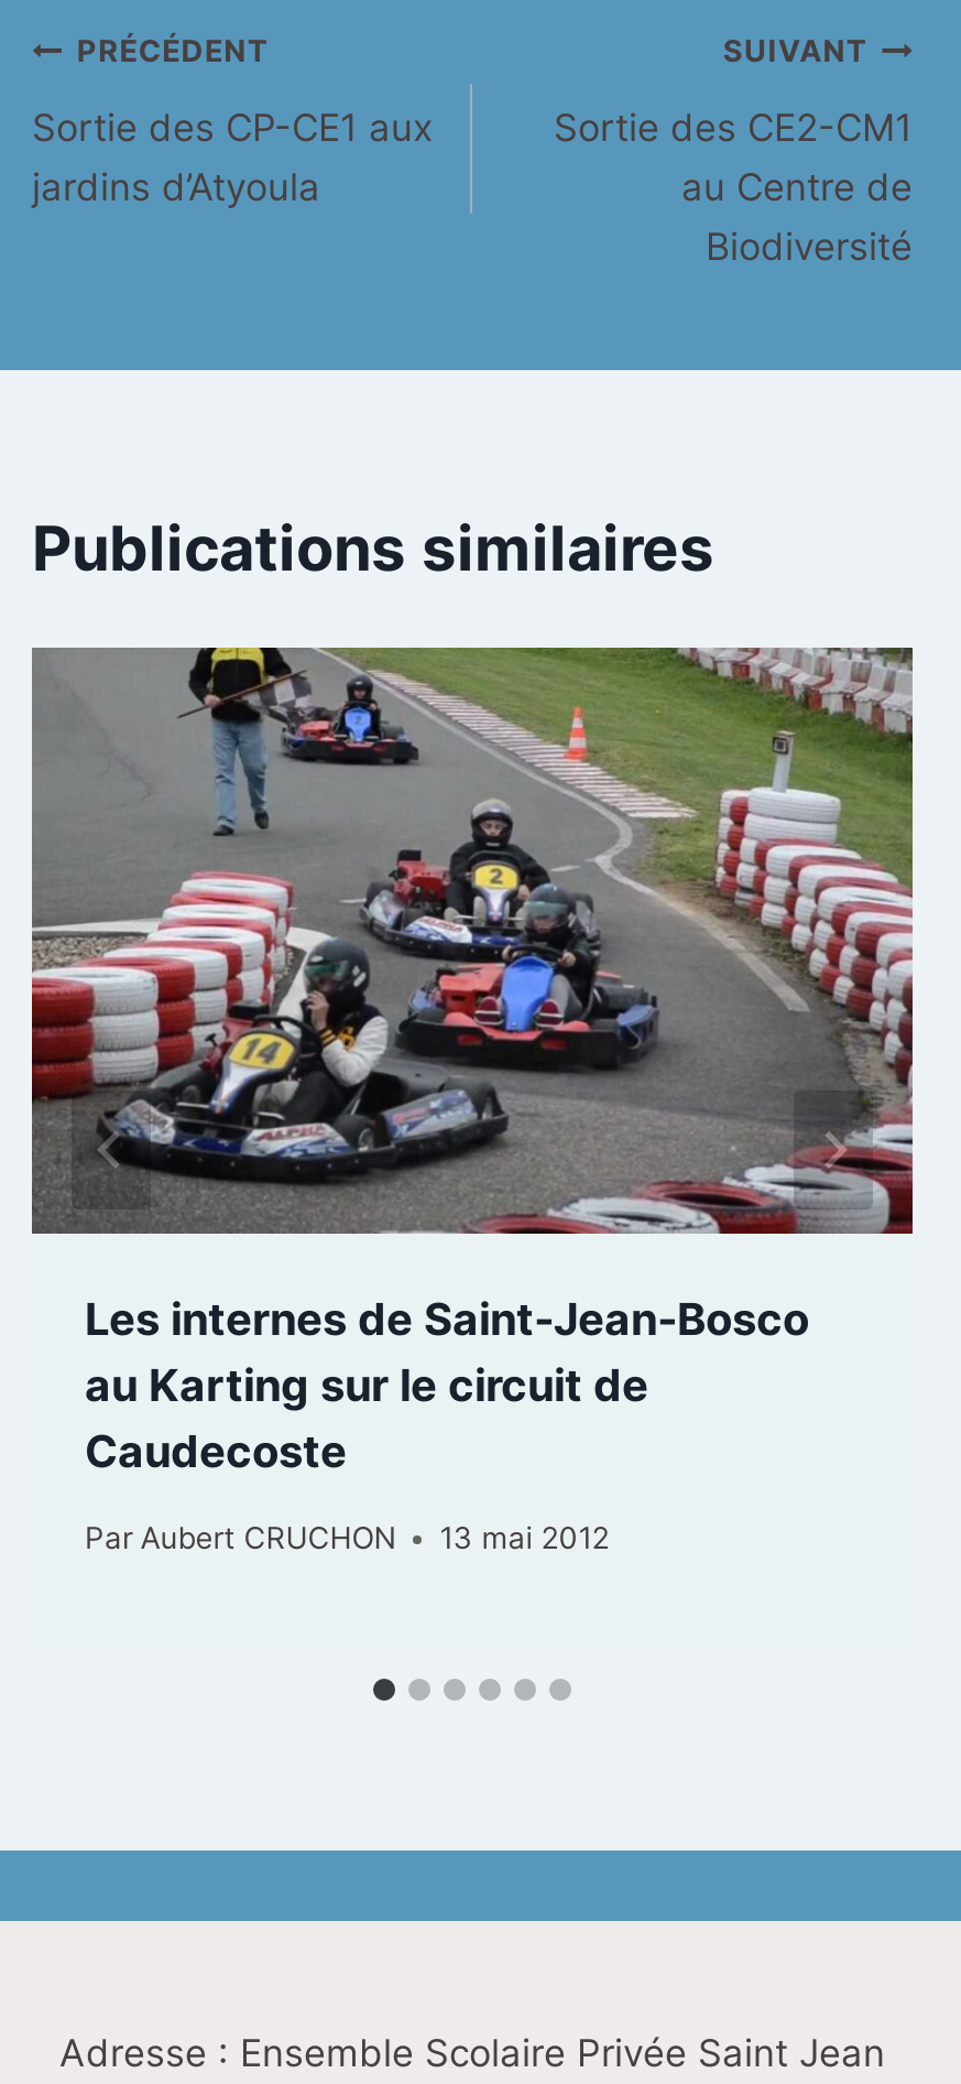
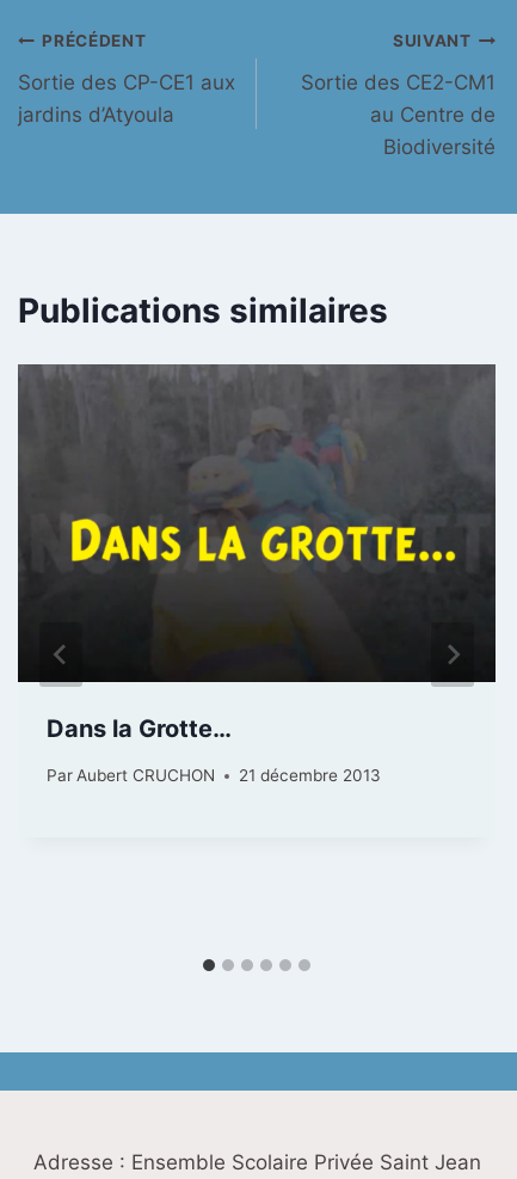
[30,645,915,1479] [image] | Les internes de Saint-Jean-Bosco | au Karting sur le circuit de | Caudecoste -> [18,363,497,744] [image] | Dans la Grotte…
[85,1520,609,1556] Par Aubert CRUCHON 13 mai 2012 -> [47,766,381,785] Par Aubert CRUCHON 21 décembre 2013
moved [85,1520,396,1556] -> [47,766,215,785]: Par Aubert CRUCHON

